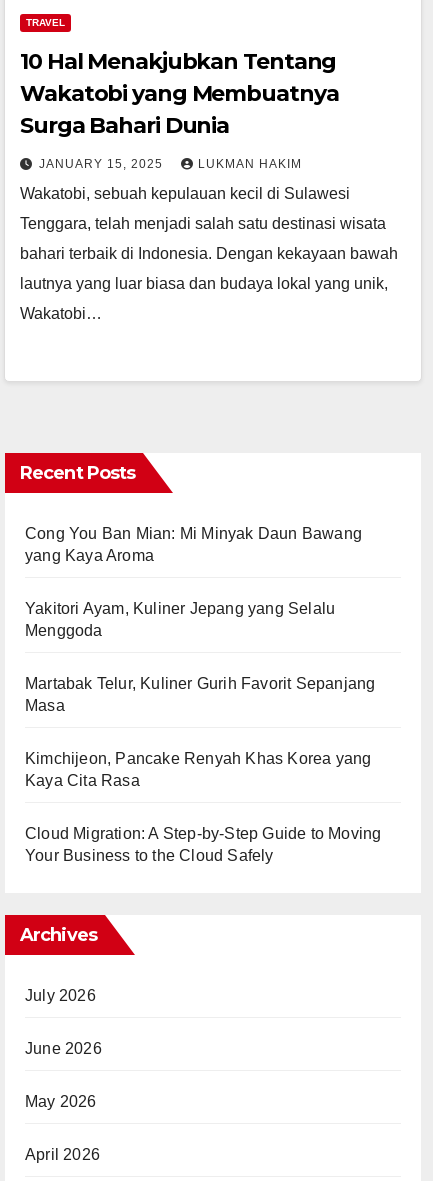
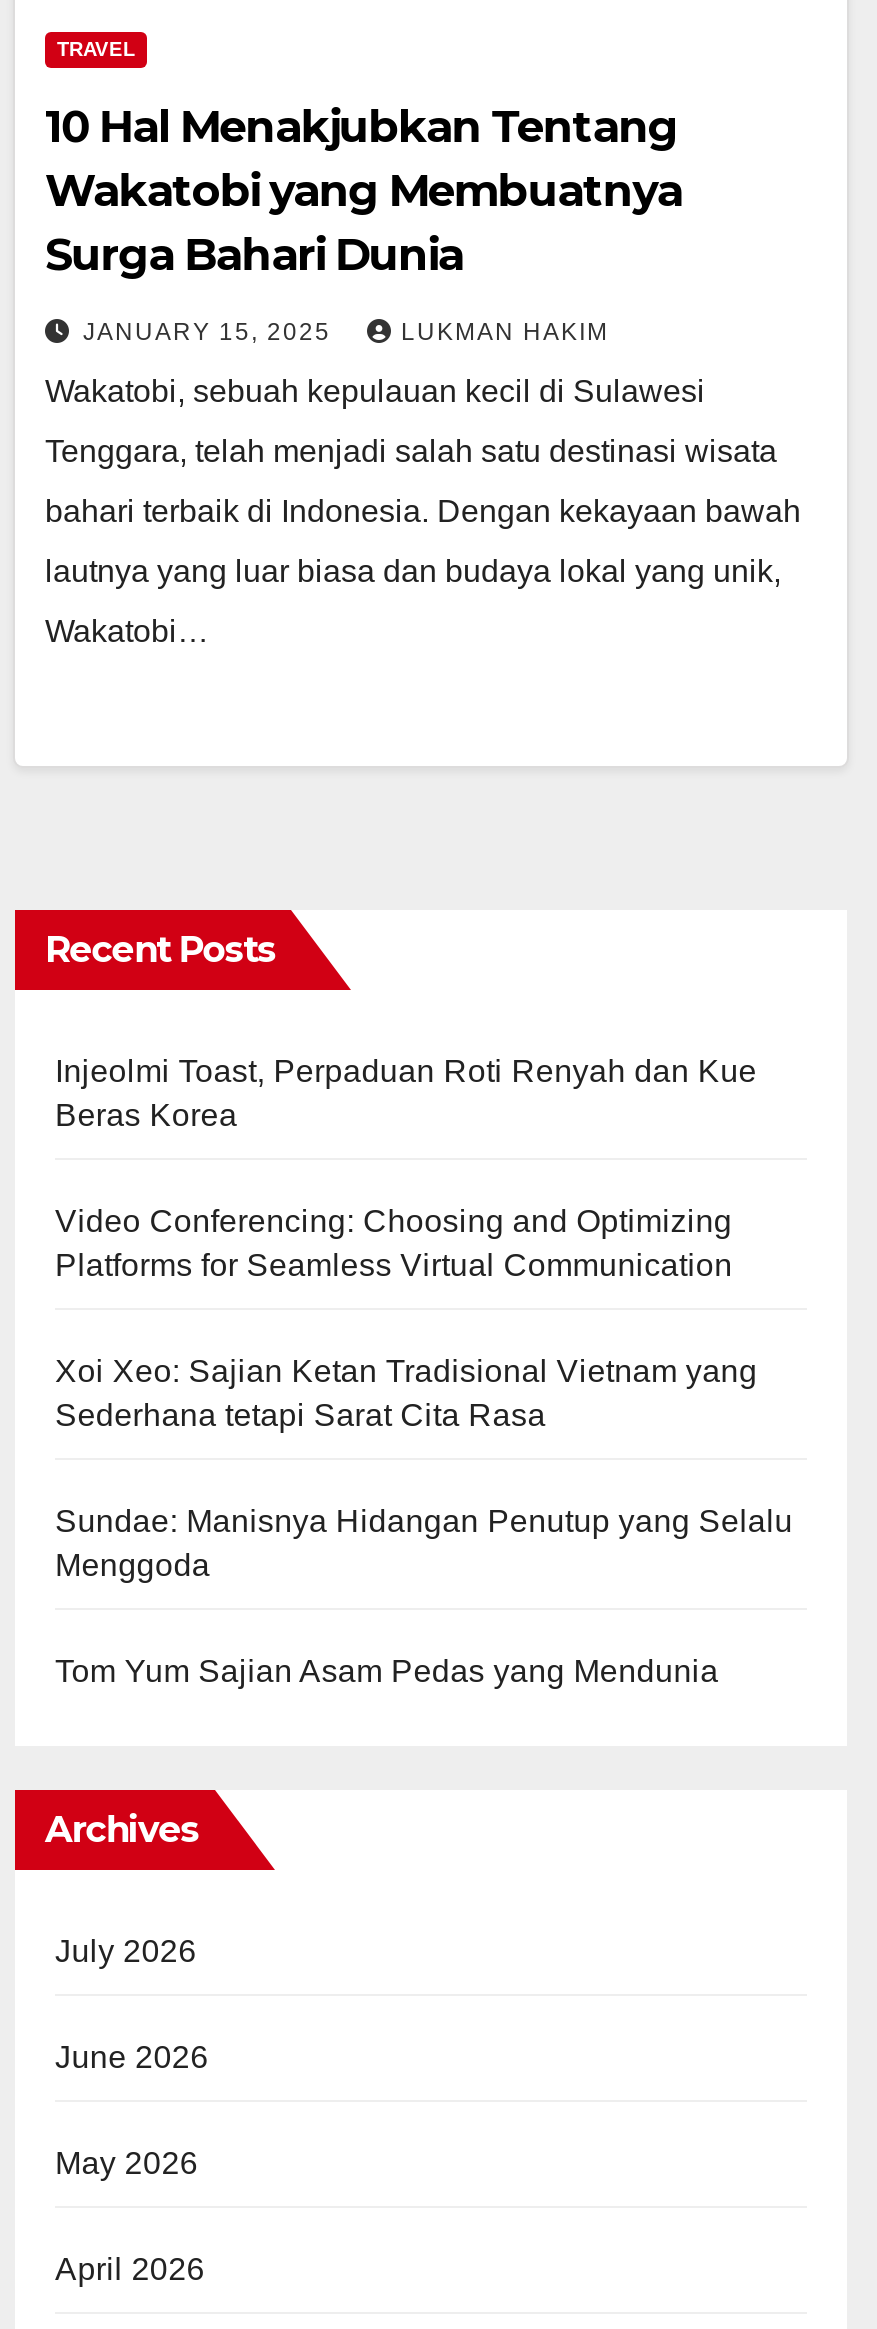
[25,525,362,617] Cong You Ban Mian: Mi Minyak Daun Bawang | yang Kaya Aroma | Yakitori Ayam, Kuliner Jepang yang Selalu -> [55,1055,793,1539] Injeolmi Toast, Perpaduan Roti Renyah dan Kue | Beras Korea | Video Conferencing: Choosing and Optimizing | Platforms for Seamless Virtual Communication | Xoi Xeo: Sajian Ketan Tradisional Vietnam yang | Sederhana tetapi Sarat Cita Rasa | Sundae: Manisnya Hidangan Penutup yang Selalu
moved [25,622,103,639] -> [55,1549,210,1583]: Menggoda
[25,675,381,864] Martabak Telur, Kuliner Gurih Favorit Sepanjang | Masa | Kimchijeon, Pancake Renyah Khas Korea yang | Kaya Cita Rasa | Cloud Migration: A Step-by-Step Guide to Moving | Your Business to the Cloud Safely -> [55,1655,719,1689] Tom Yum Sajian Asam Pedas yang Mendunia

